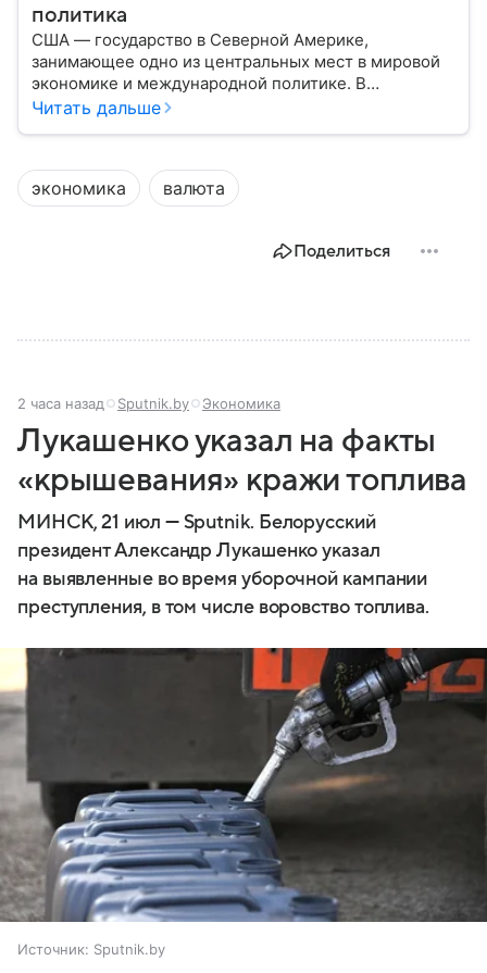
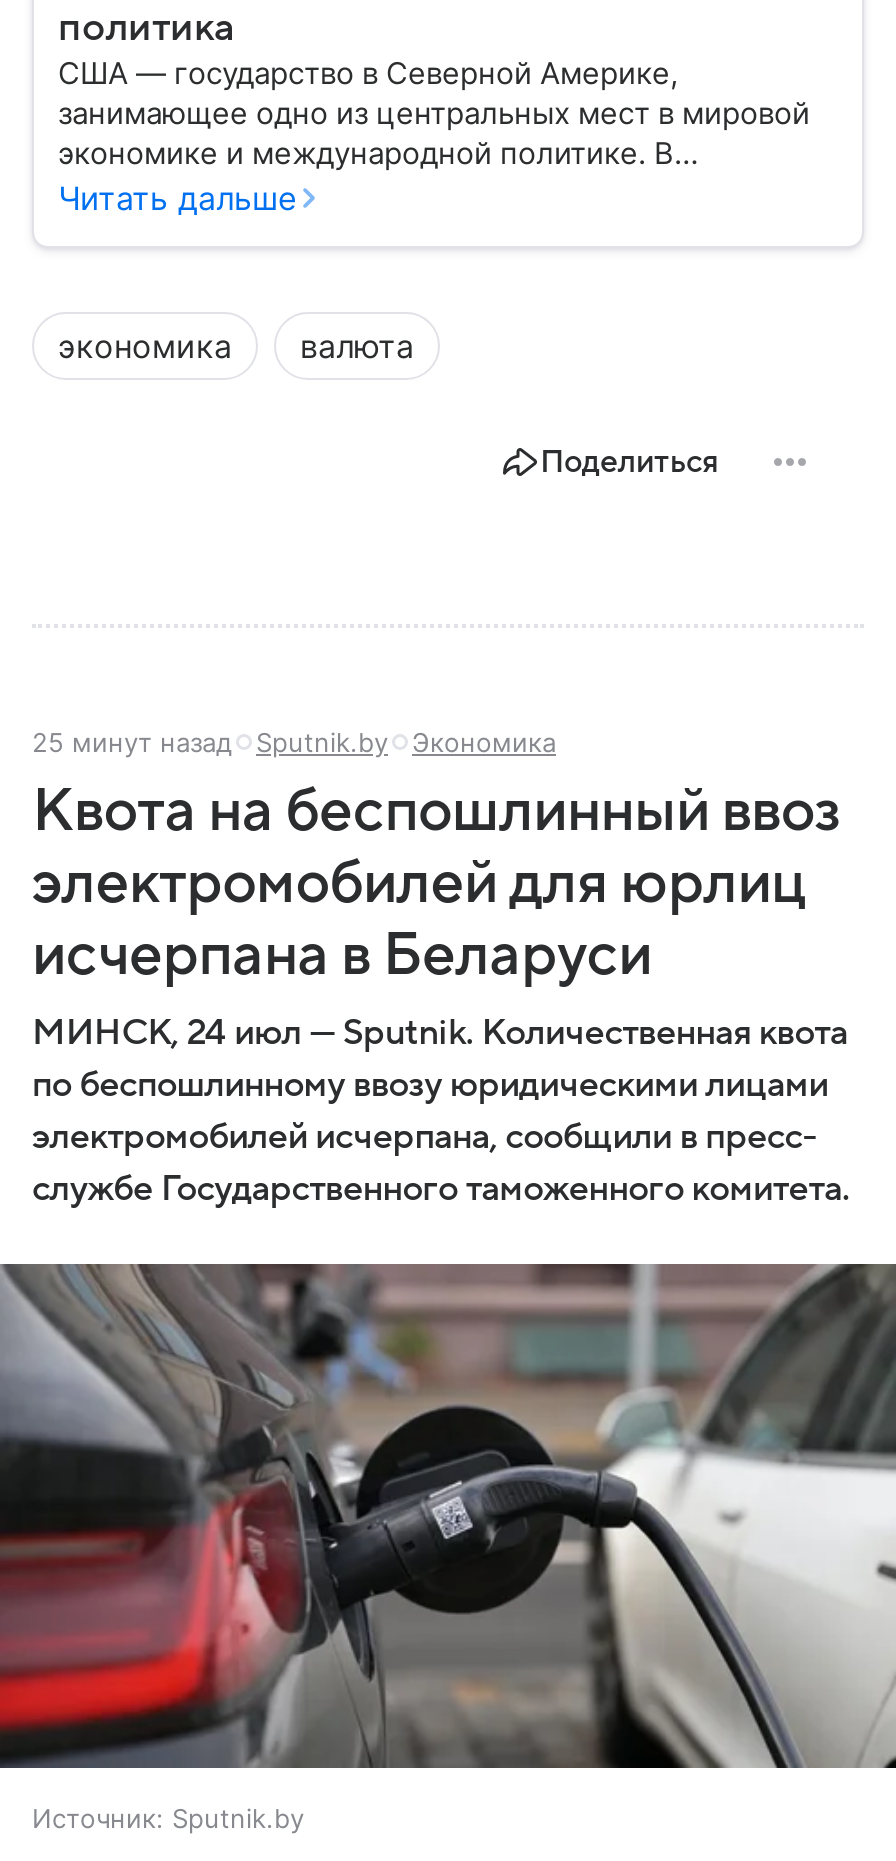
[17,394,280,412] 2 часа назад Sputnik.by Экономика -> [32,725,556,757] 25 минут назад Sputnik.by Экономика
[17,423,468,617] Лукашенко указал на факты | «крышевания» кражи топлива | МИНСК, 21 июл — Sputnik. Белорусский | президент Александр Лукашенко указал | на выявленные во время уборочной кампании | преступления, в том числе воровство топлива. -> [32,777,850,1207] Квота на беспошлинный ввоз | электромобилей для юрлиц | исчерпана в Беларуси | МИНСК, 24 июл — Sputnik. Количественная квота | по беспошлинному ввозу юридическими лицами | электромобилей исчерпана, сообщили в пресс- | службе Государственного таможенного комитета.
[3,649,484,923] [image] -> [6,1262,890,1770] [image]

